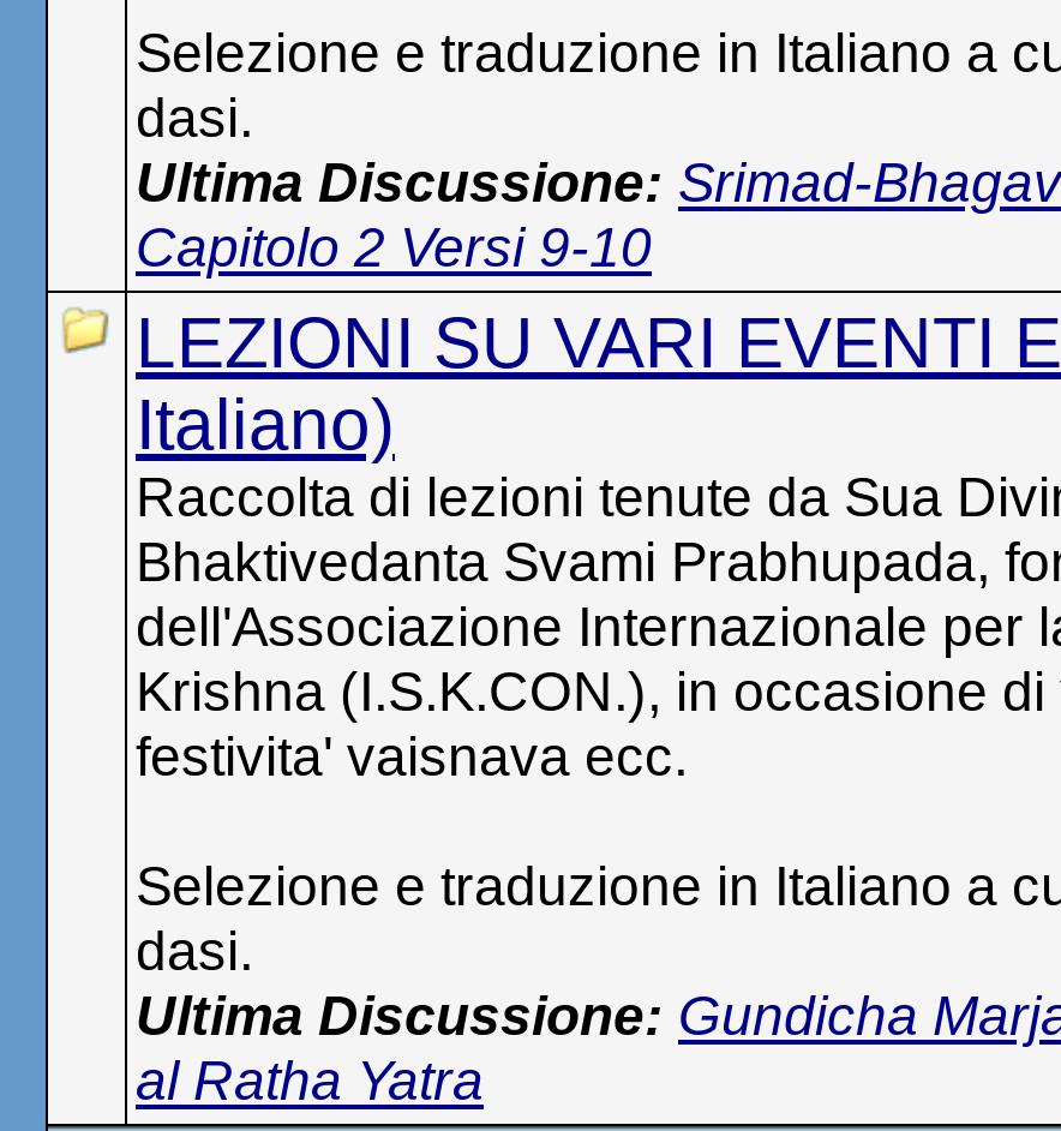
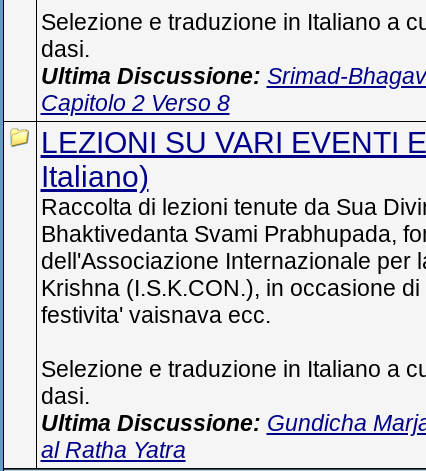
[136,216,652,279] Capitolo 2 Versi 9-10 -> [40,90,229,116] Capitolo 2 Verso 8

